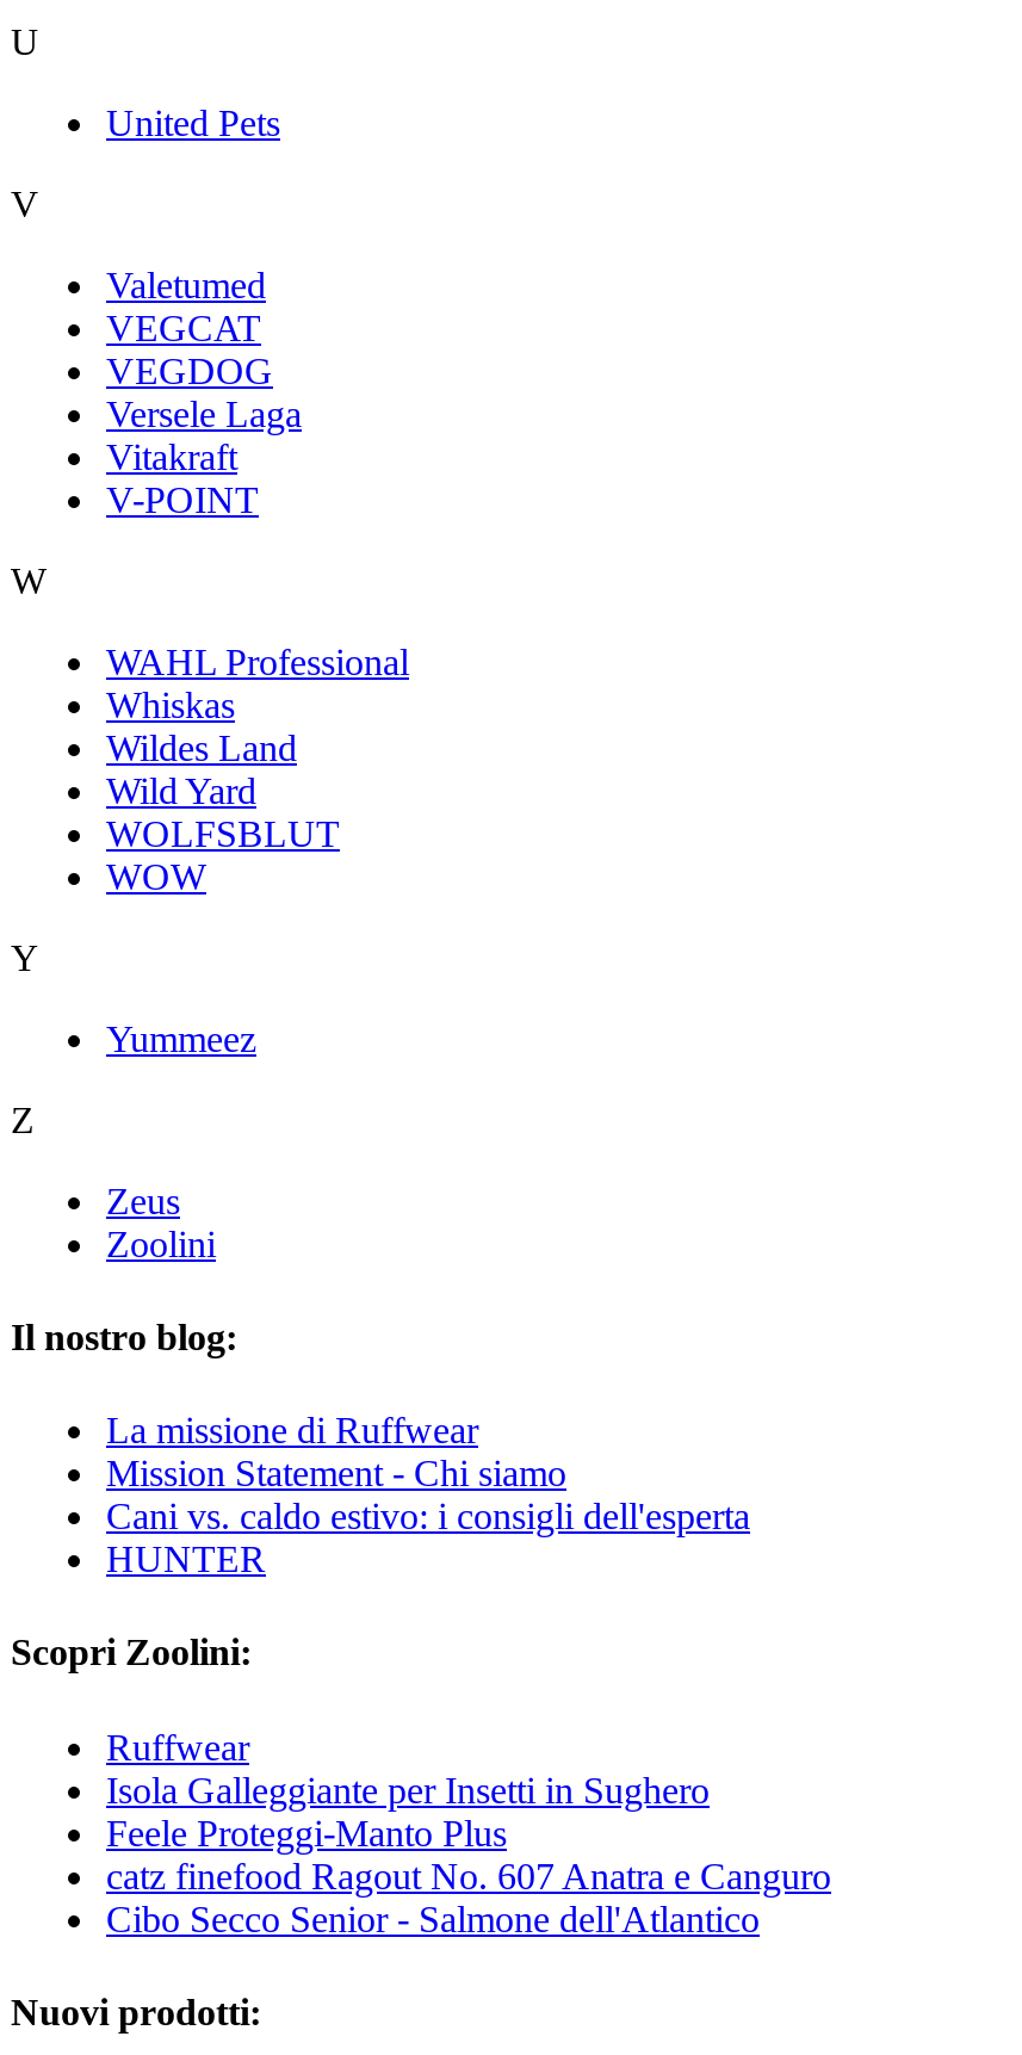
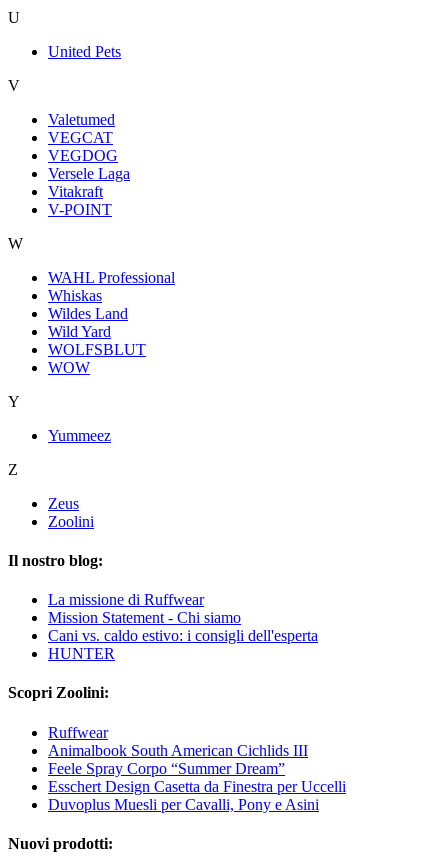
[106,1769,831,1938] Isola Galleggiante per Insetti in Sughero | Feele Proteggi-Manto Plus | catz finefood Ragout No. 607 Anatra e Canguro | Cibo Secco Senior - Salmone dell'Atlantico -> [48,742,346,813] Animalbook South American Cichlids III | Feele Spray Corpo “Summer Dream” | Esschert Design Casetta da Finestra per Uccelli | Duvoplus Muesli per Cavalli, Pony e Asini

